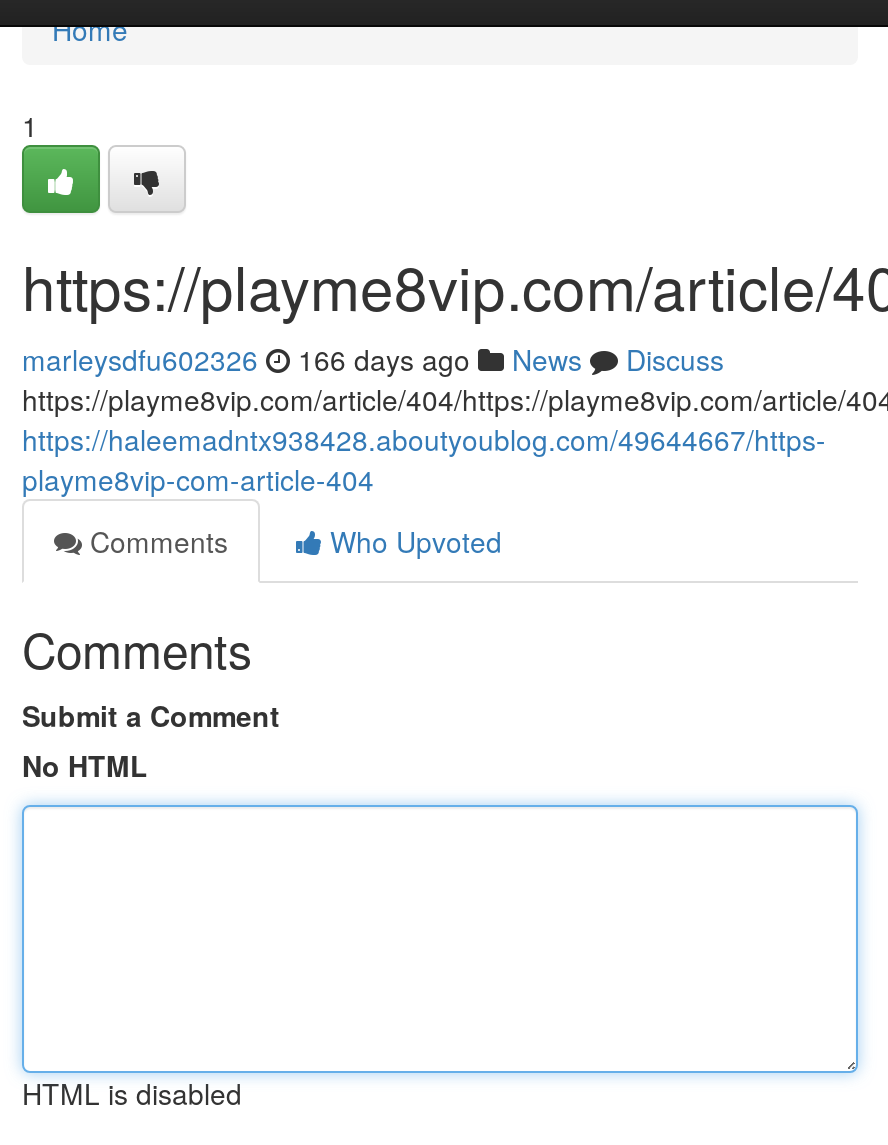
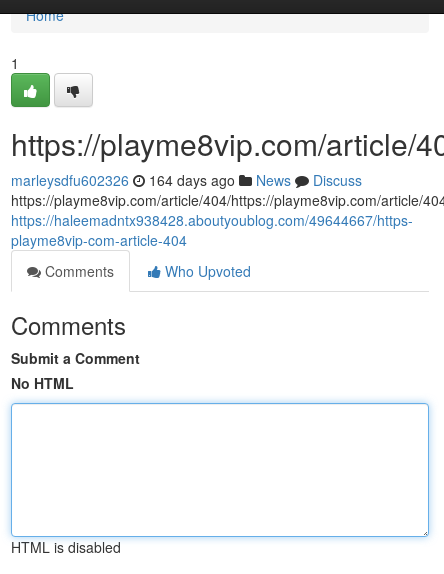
[22,339,724,379] marleysdfu602326 166 days ago News Discuss -> [11,170,362,190] marleysdfu602326 164 days ago News Discuss

